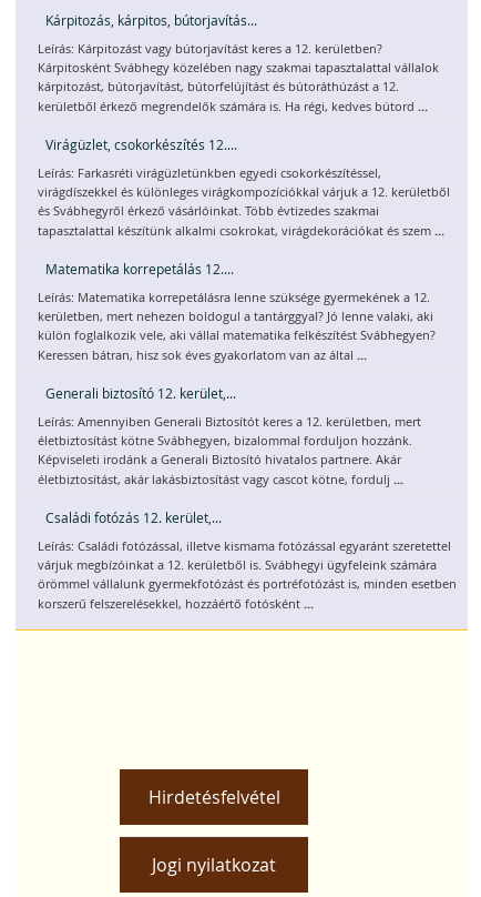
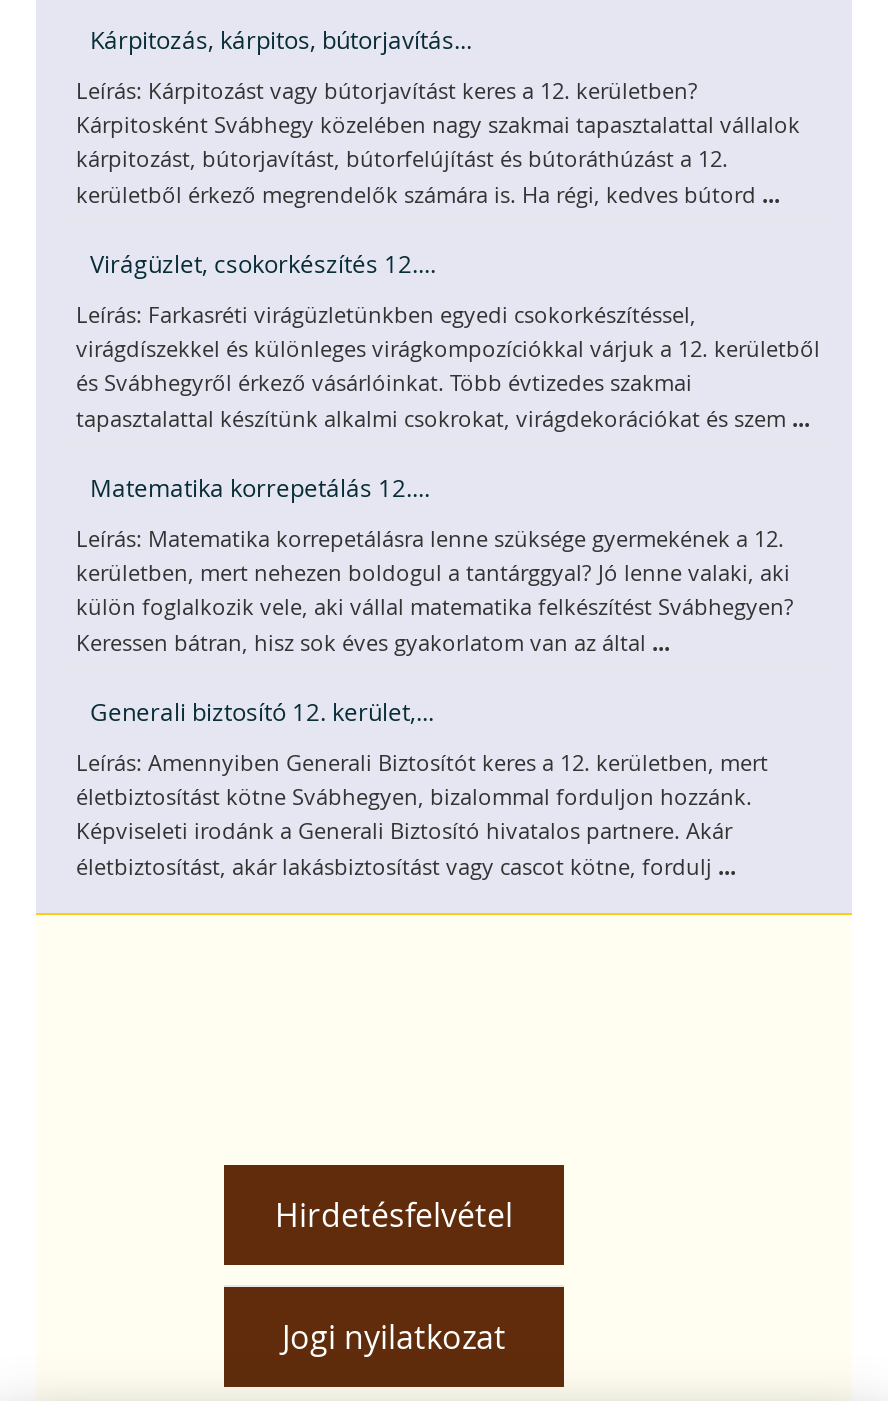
[38,509,457,612] Családi fotózás 12. kerület,... | Leírás: Családi fotózással, illetve kismama fotózással egyaránt szeretettel | várjuk megbízóinkat a 12. kerületből is. Svábhegyi ügyfeleink számára | örömmel vállalunk gyermekfotózást és portréfotózást is, minden esetben | korszerű felszerelésekkel, hozzáértő fotósként... -> none

